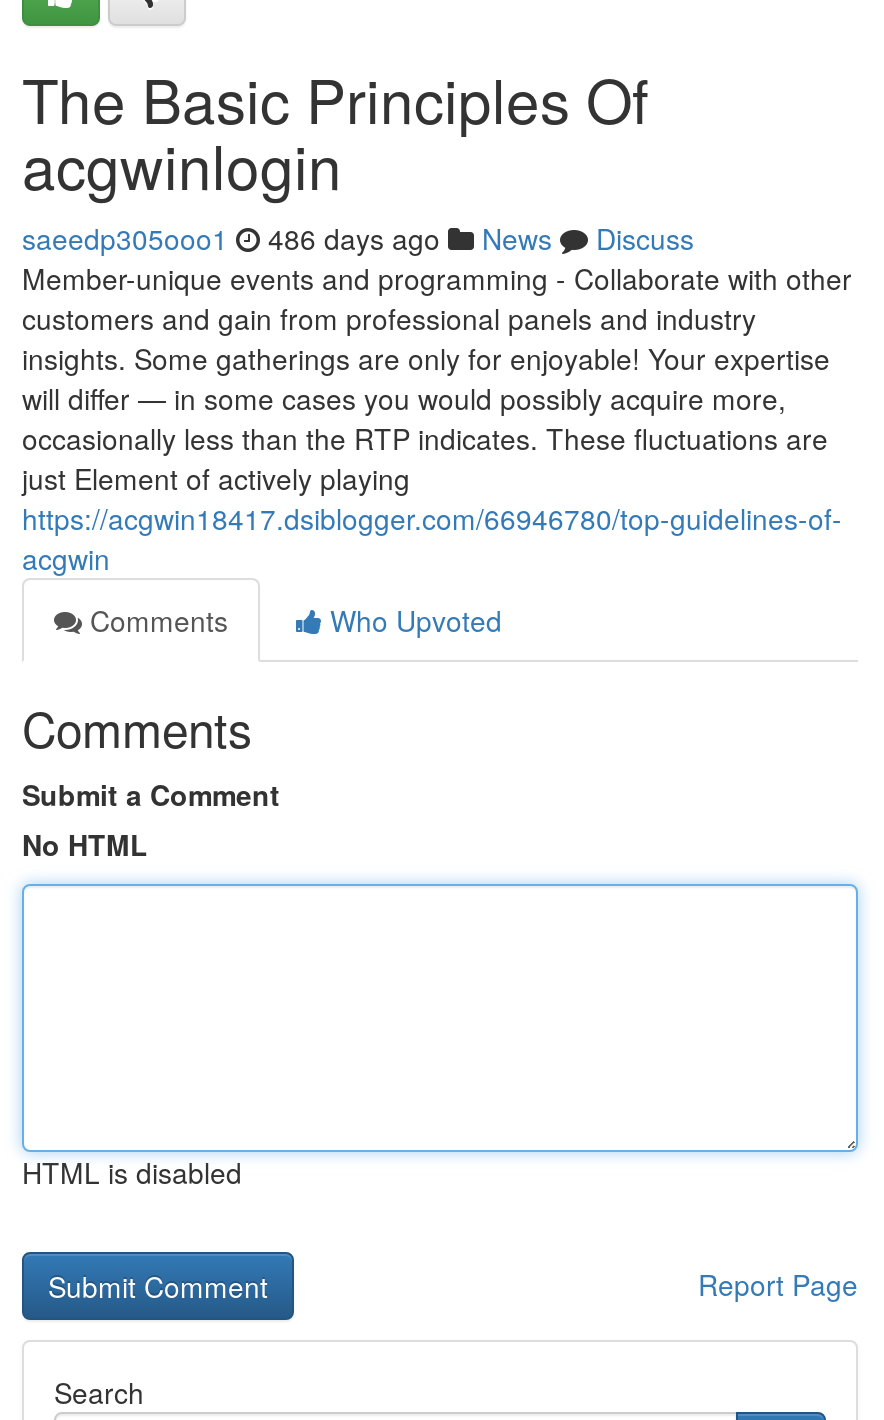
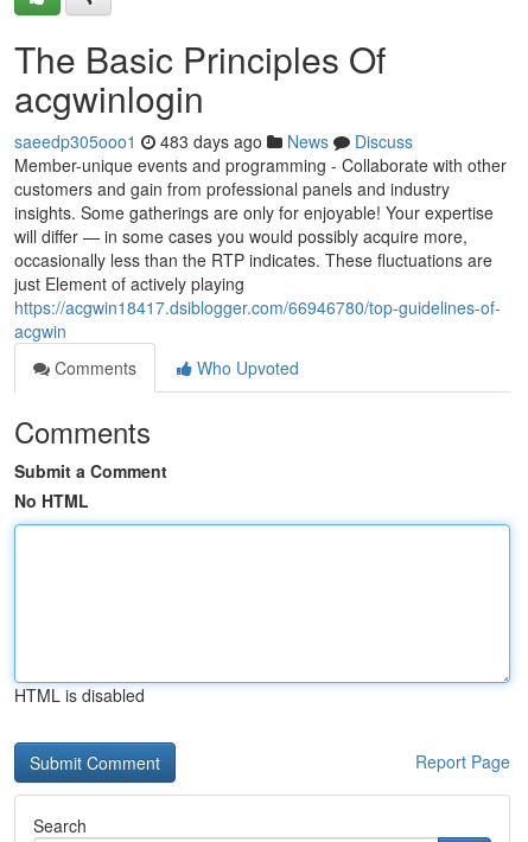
[22,218,694,258] saeedp305ooo1 486 days ago News Discuss -> [14,129,413,153] saeedp305ooo1 483 days ago News Discuss

